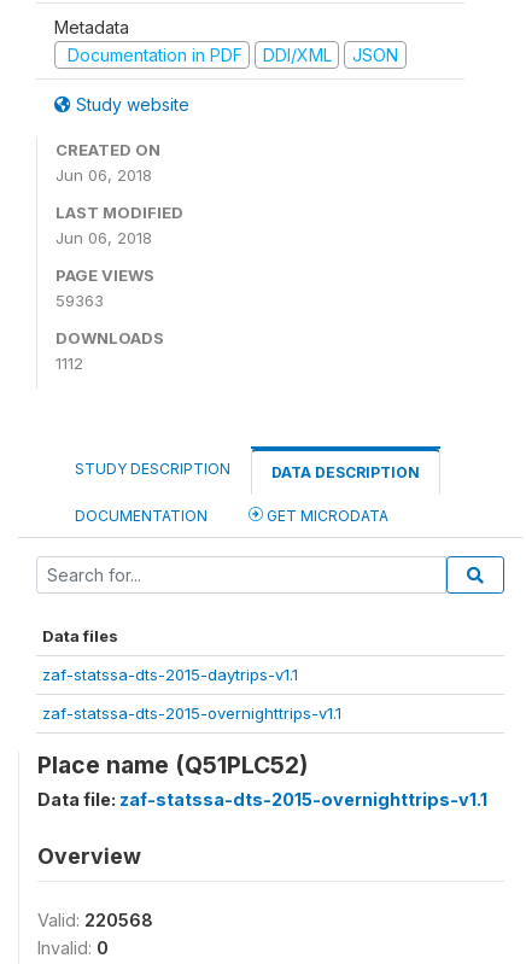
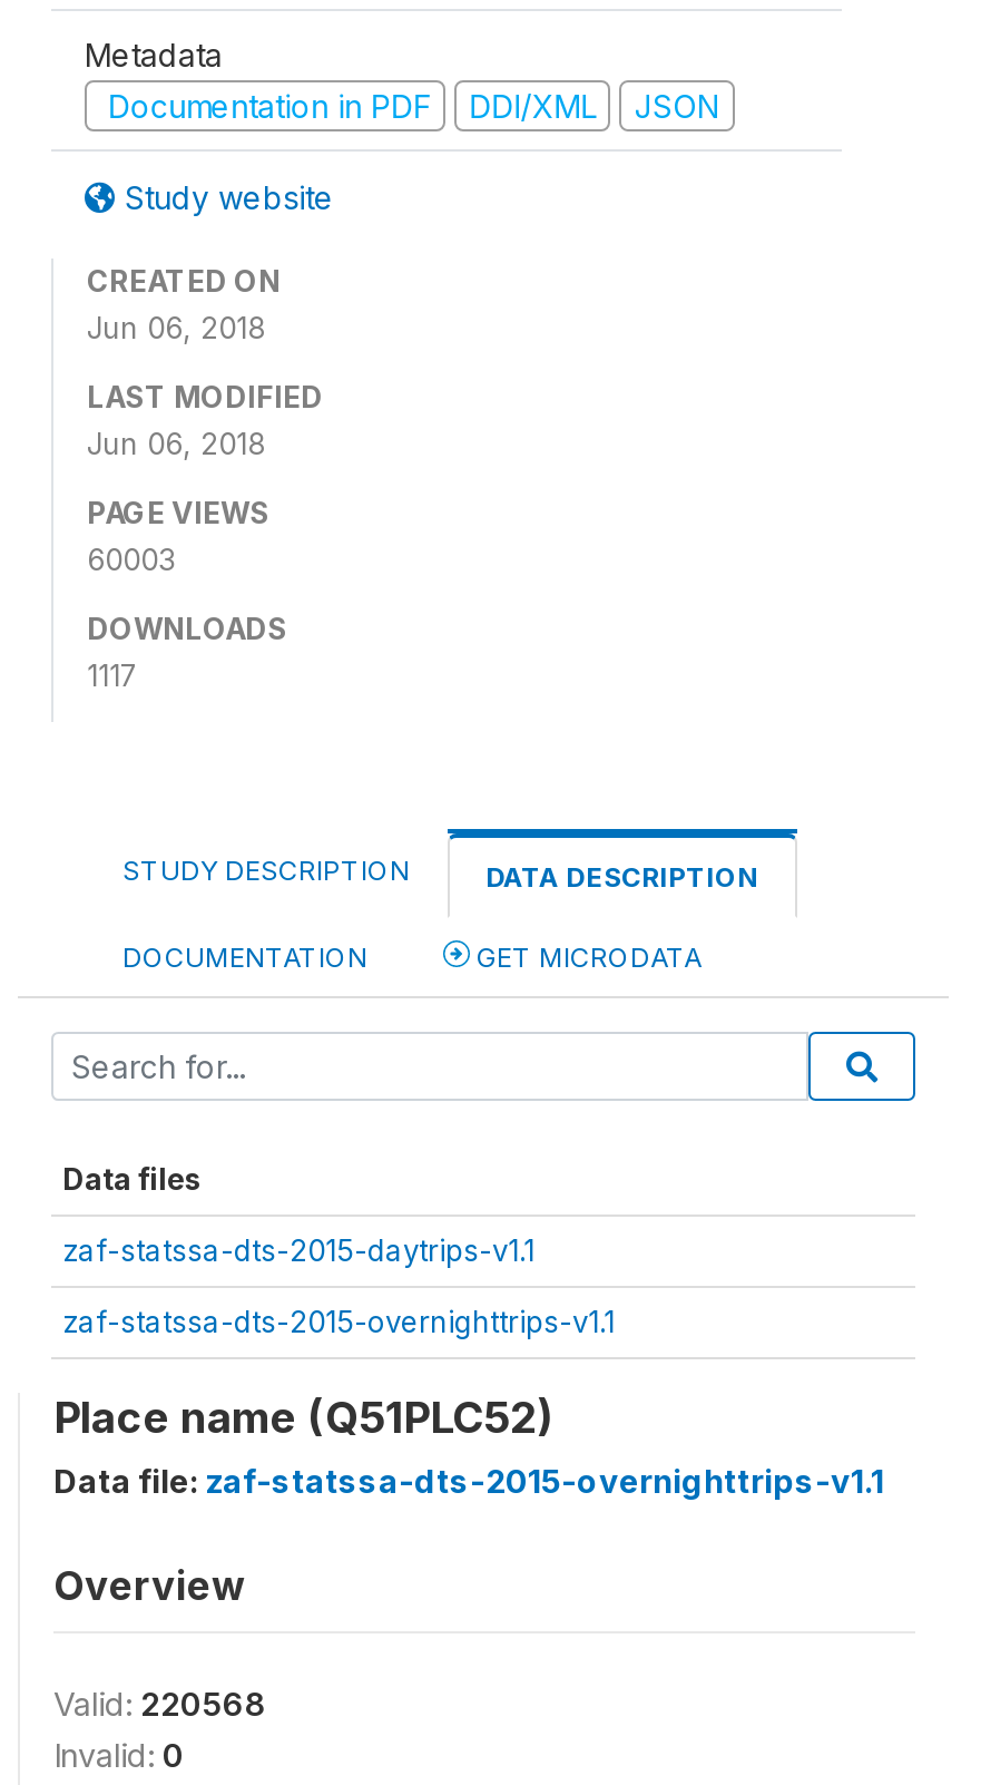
[55,291,104,310] 59363 -> [87,542,176,577] 60003
[55,354,83,373] 1112 -> [87,657,138,693] 1117

